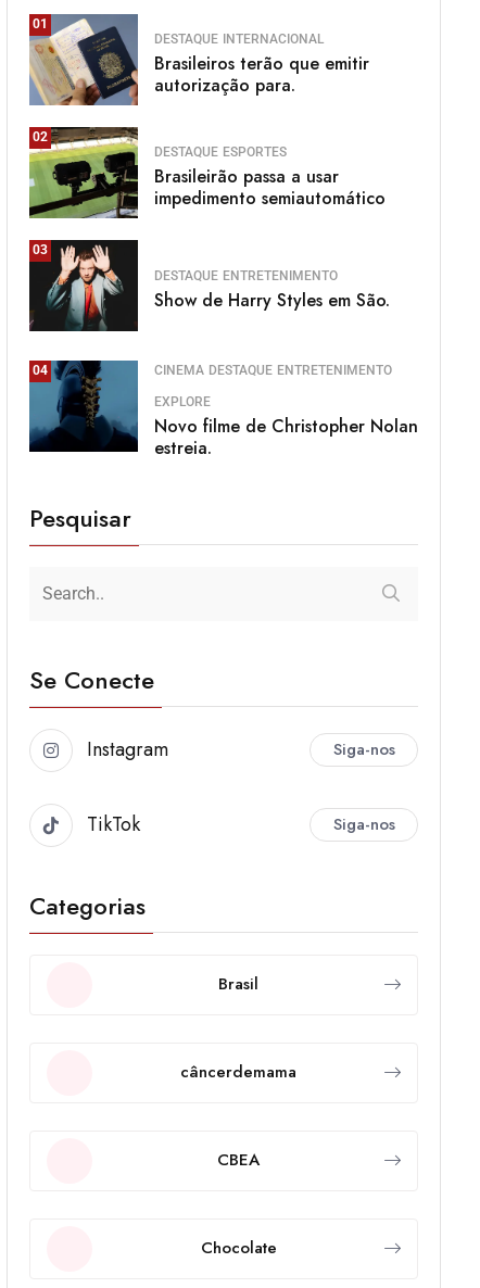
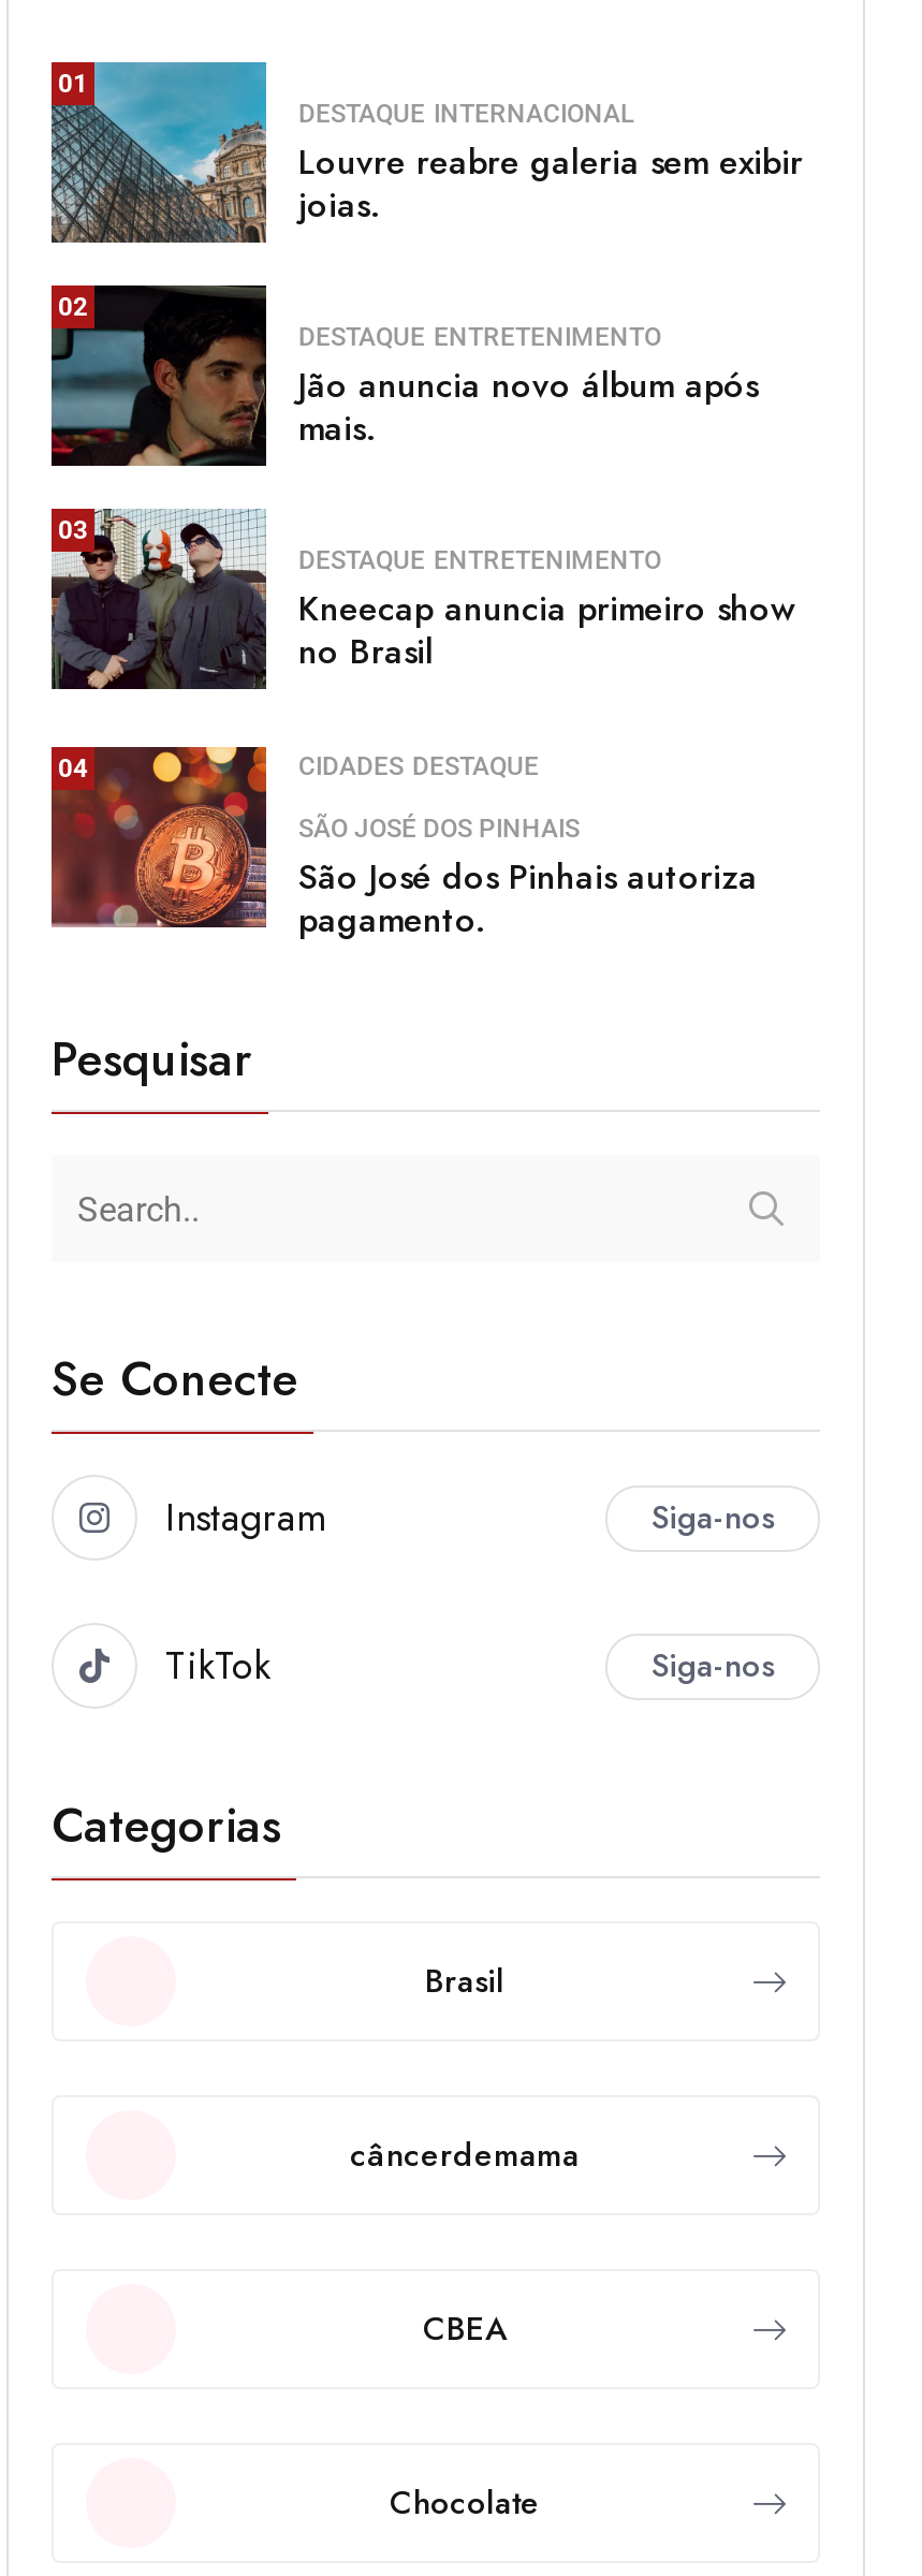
[29,14,369,106] [image] | Brasileiros terão que emitir | autorização para. -> [49,61,803,244] [image] | Louvre reabre galeria sem exibir | joias.
[28,126,386,219] [image] | DESTAQUE ESPORTES | Brasileirão passa a usar | impedimento semiautomático -> [49,282,758,469] [image] | DESTAQUE ENTRETENIMENTO | Jão anuncia novo álbum após | mais.
[28,239,390,332] [image] | Show de Harry Styles em São. -> [49,508,794,692] [image] | Kneecap anuncia primeiro show | no Brasil
[28,359,392,453] [image] | CINEMA DESTAQUE ENTRETENIMENTO -> [49,744,539,928] [image] | CIDADES DESTAQUE
[154,394,418,460] EXPLORE | Novo filme de Christopher Nolan | estreia. -> [298,814,758,945] SÃO JOSÉ DOS PINHAIS | São José dos Pinhais autoriza | pagamento.

